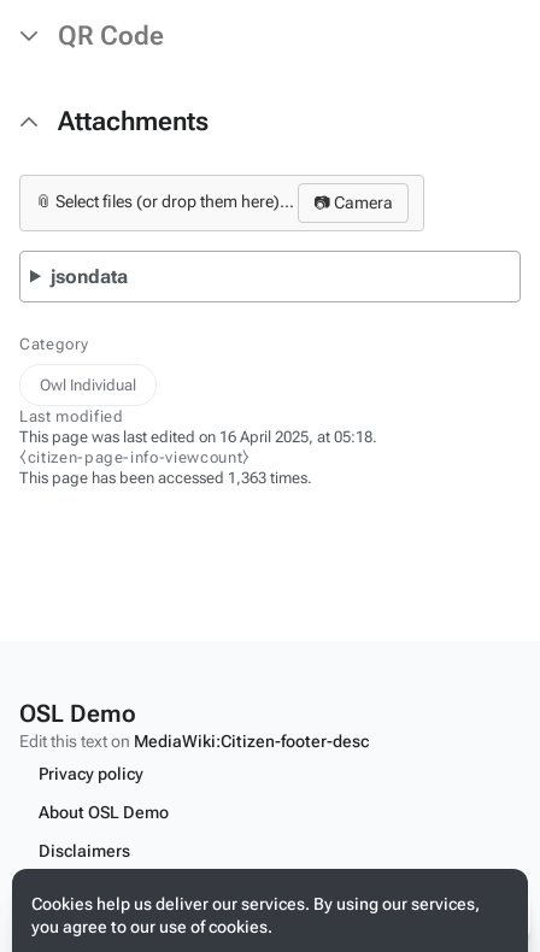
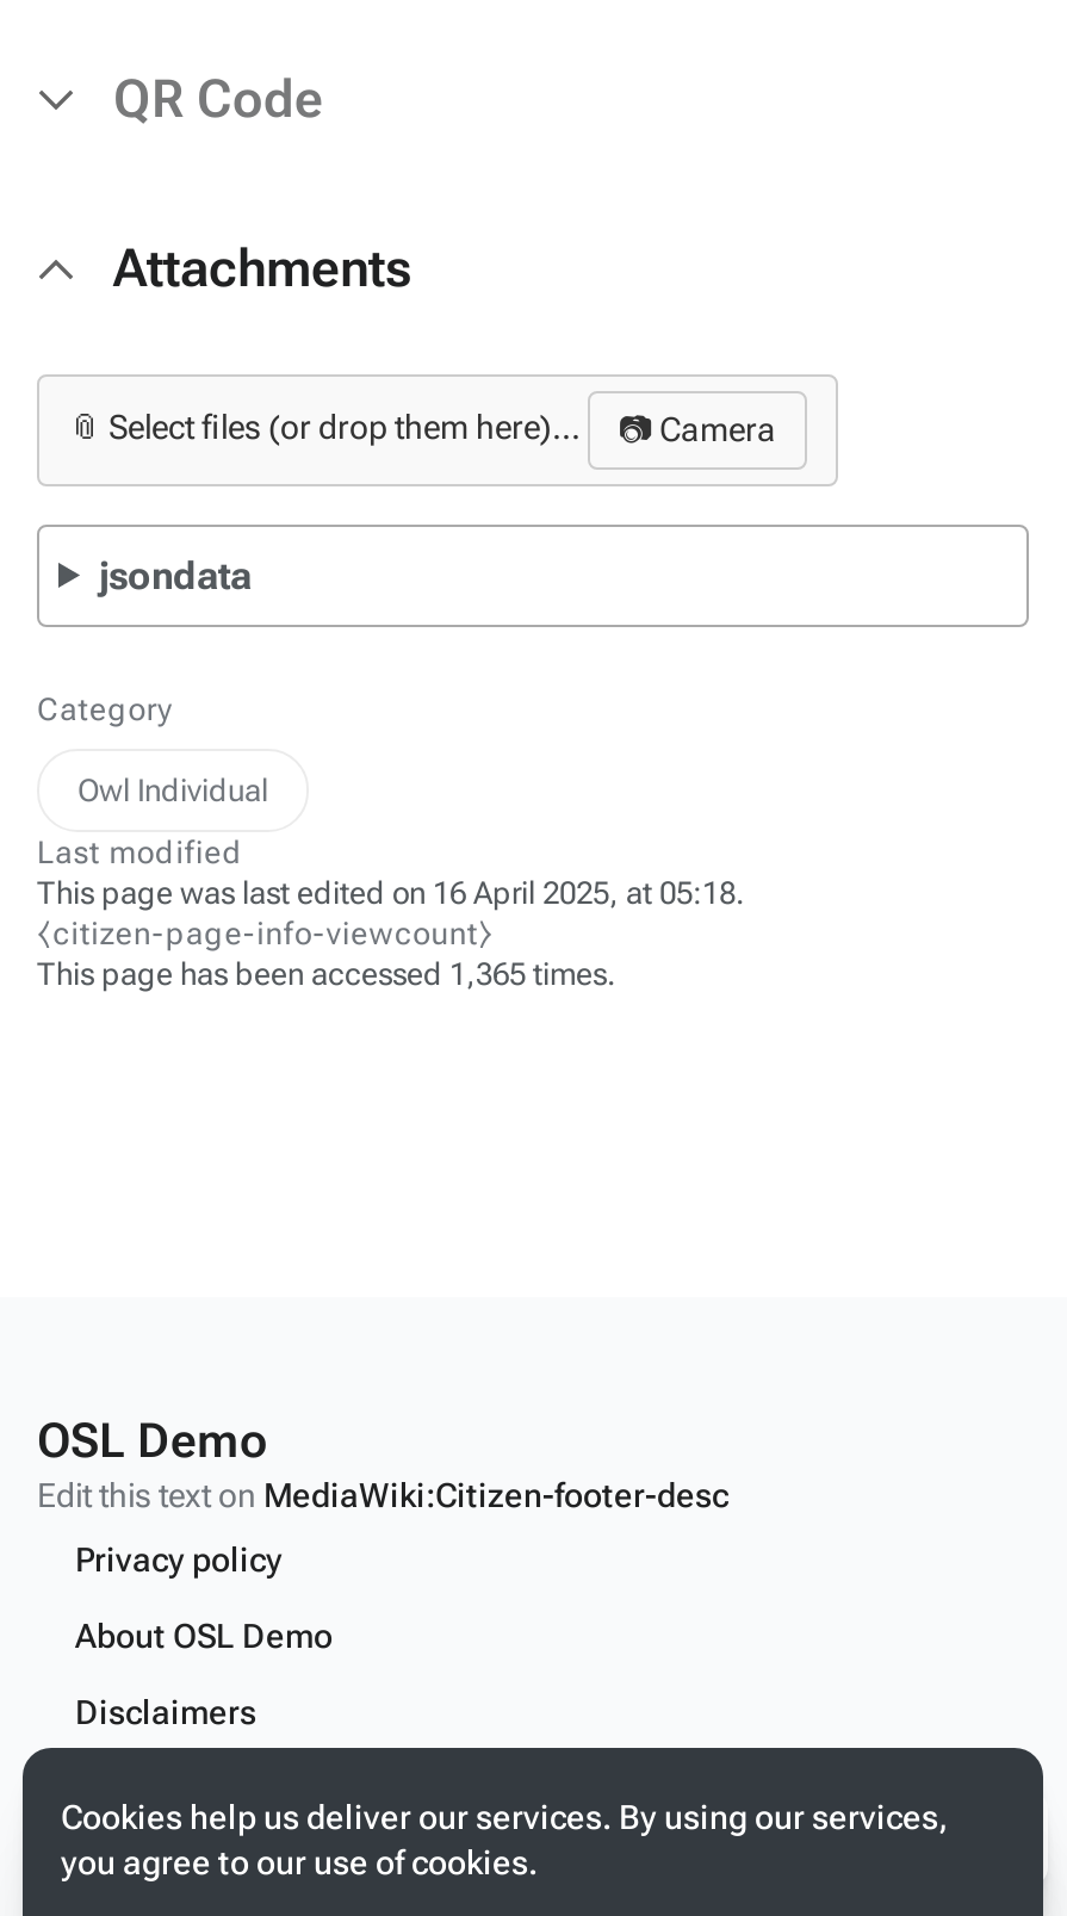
[19,468,312,486] This page has been accessed 1,363 times. -> [37,955,616,991] This page has been accessed 1,365 times.

